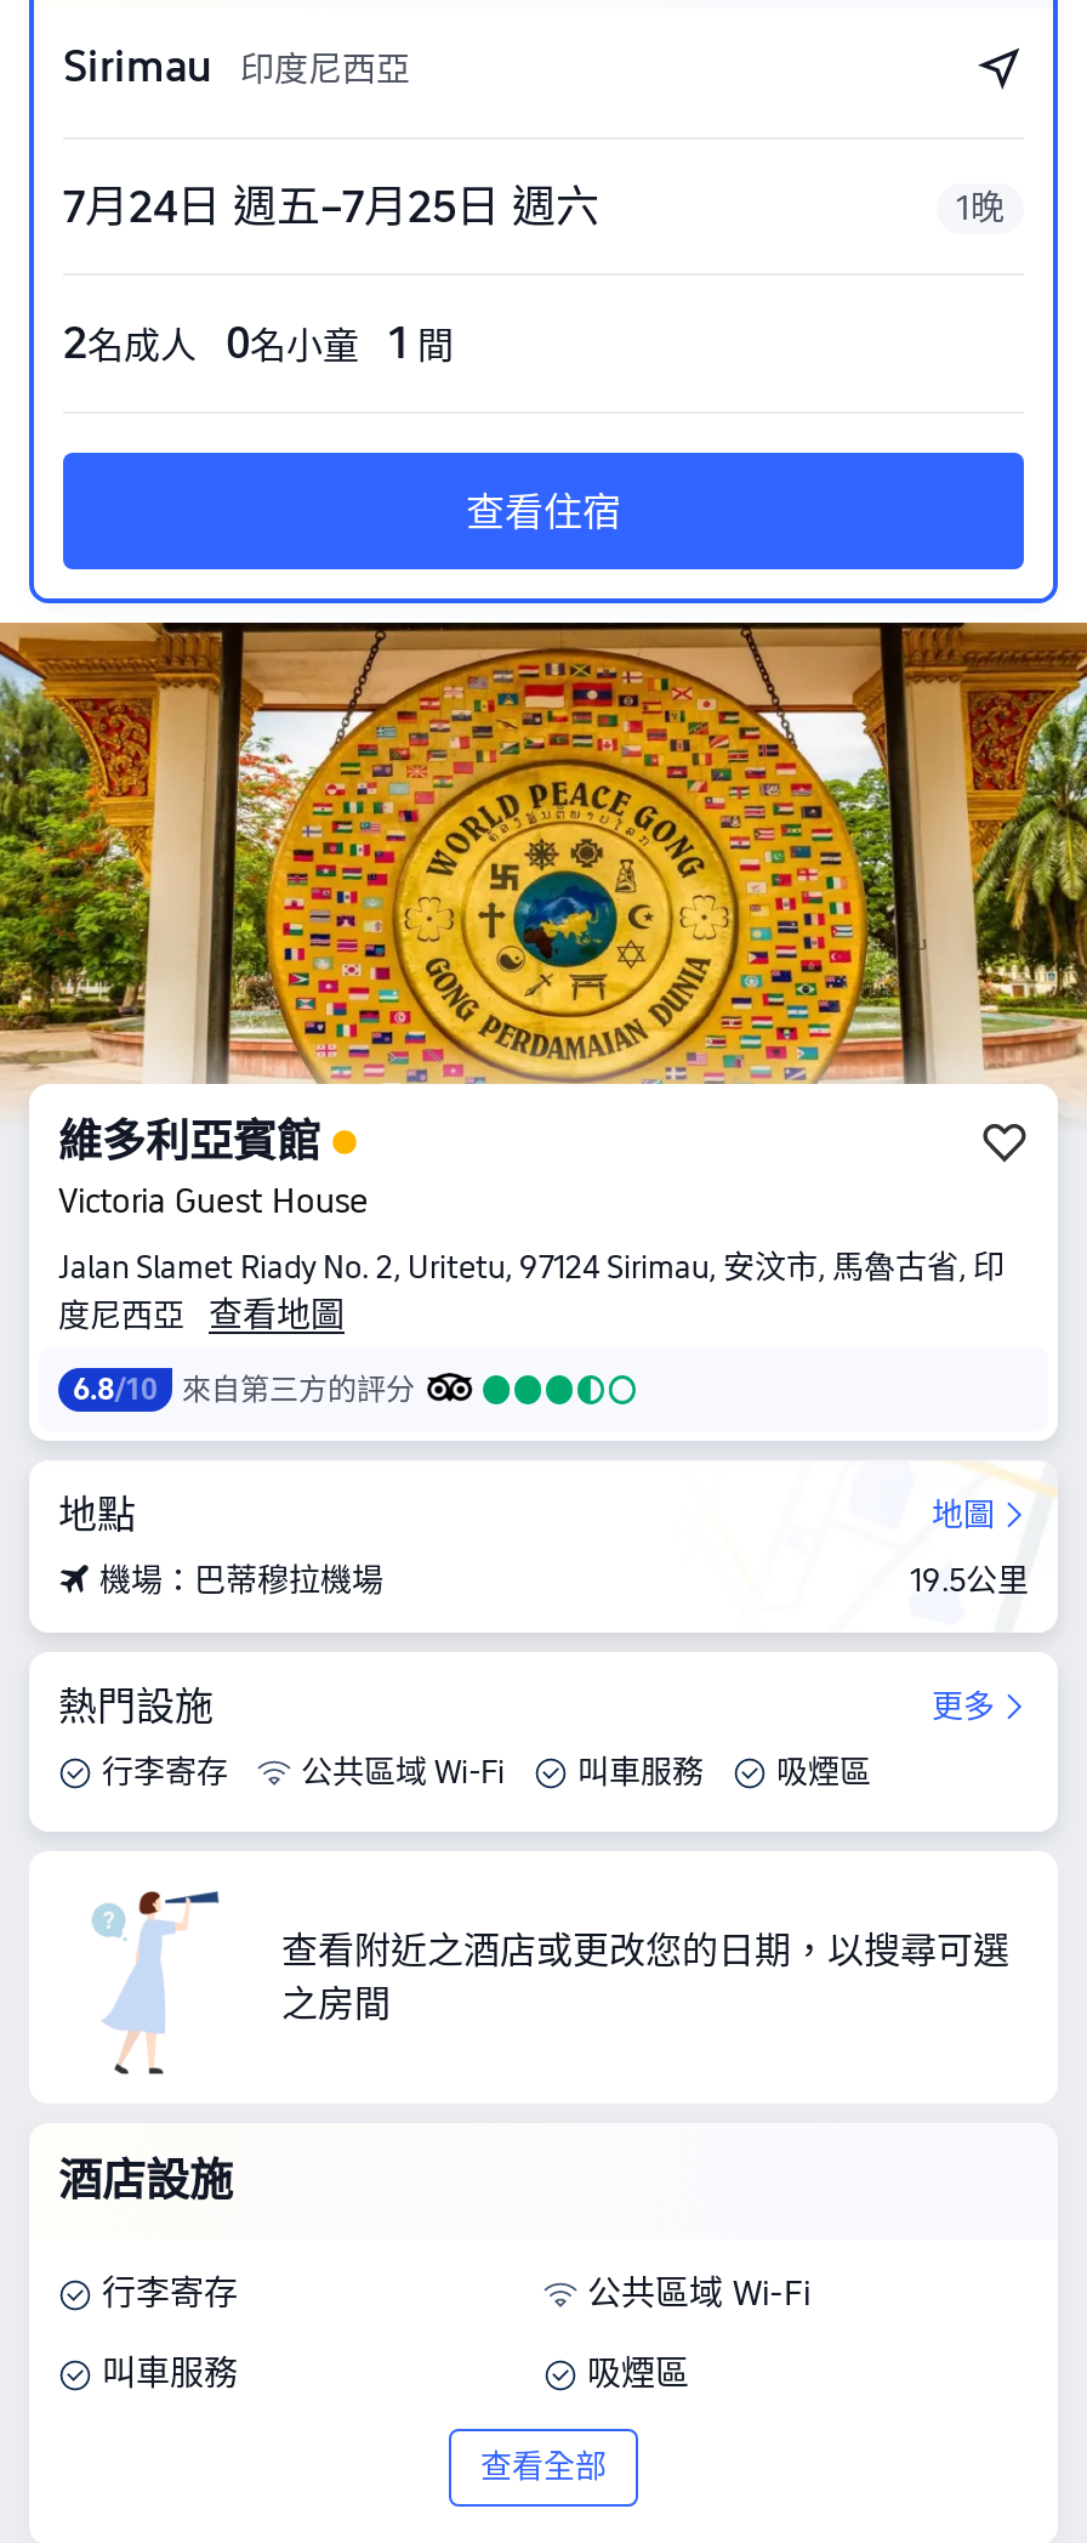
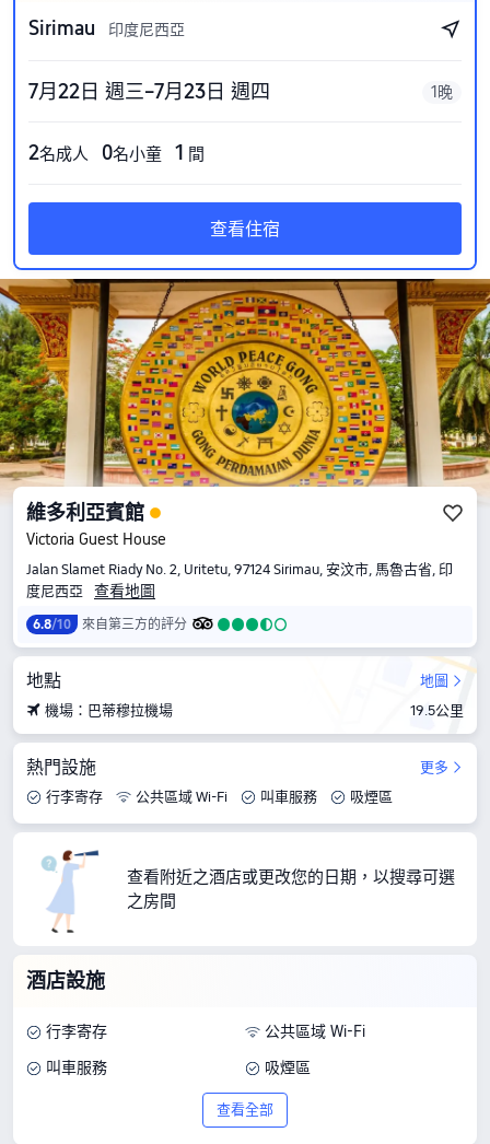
[63,181,599,232] 7月24日 週五–7月25日 週六 -> [28,80,270,103] 7月22日 週三–7月23日 週四

